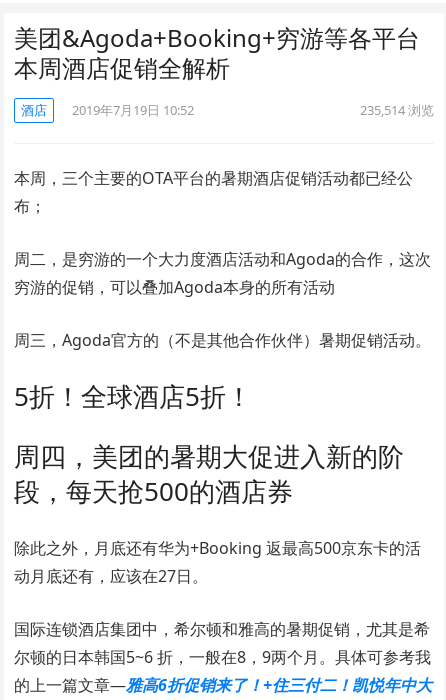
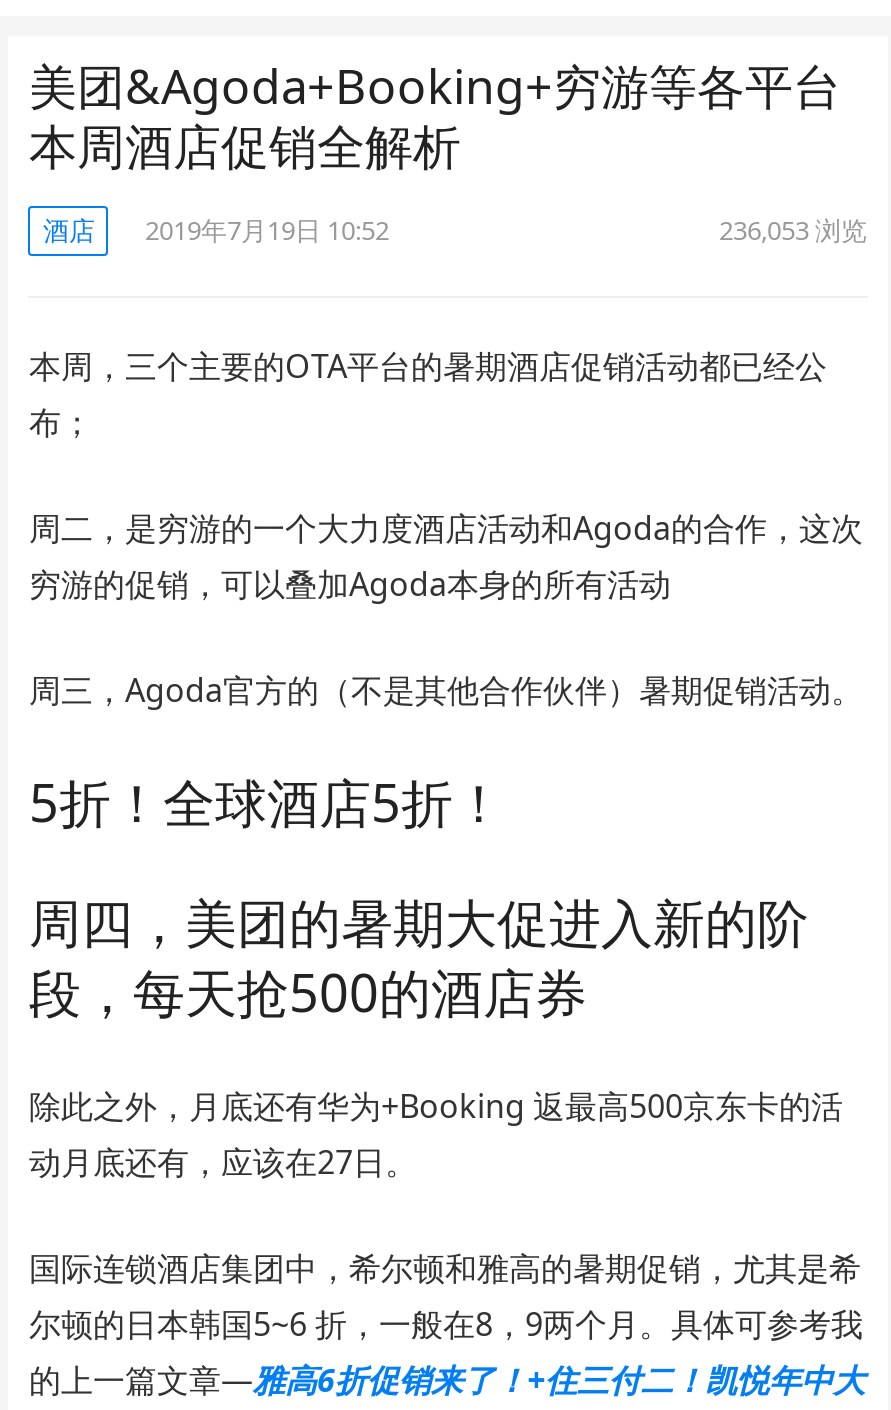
[359,101,433,119] 235,514浏览 -> [719,212,867,248] 236,053浏览

